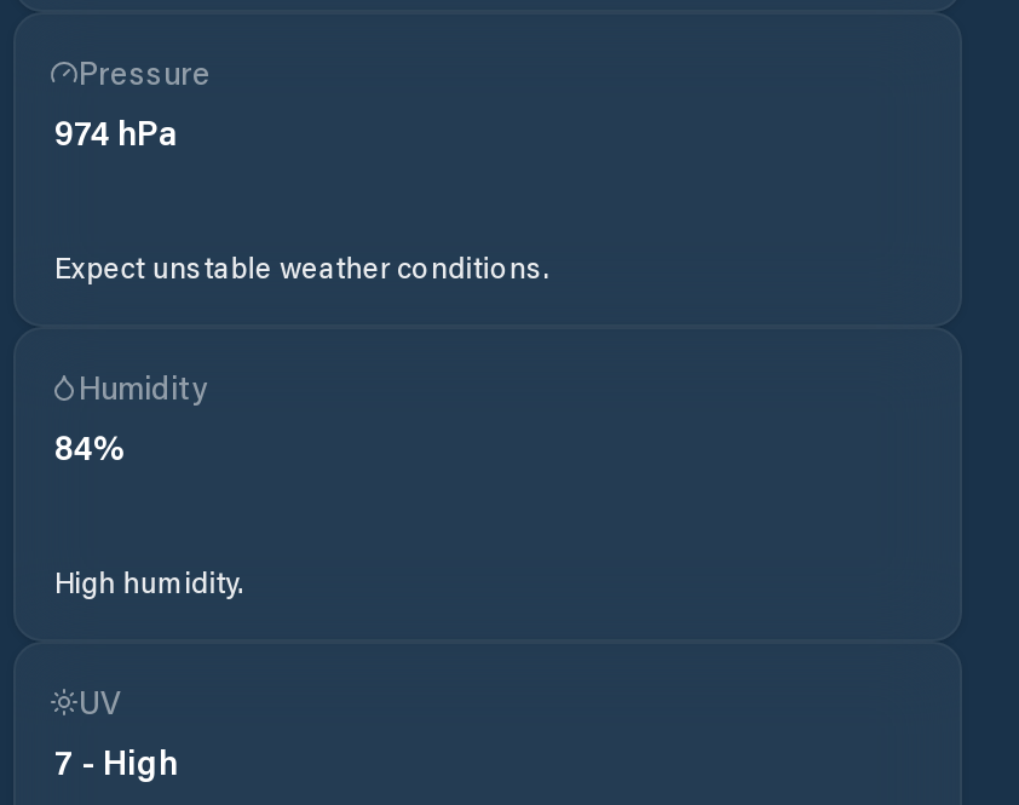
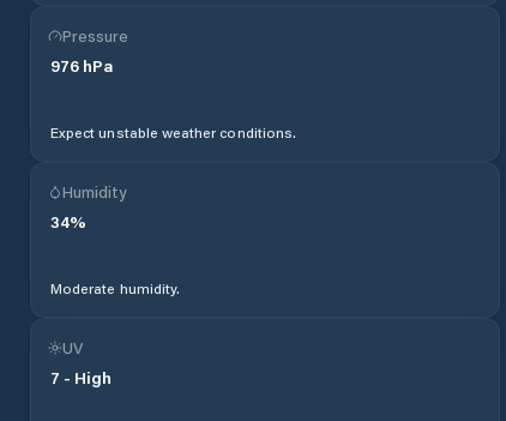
[54,109,178,155] 974 hPa -> [50,54,113,77] 976 hPa
[54,424,127,470] 84% -> [50,210,86,233] 34%
[54,562,245,600] High humidity. -> [50,278,180,297] Moderate humidity.

